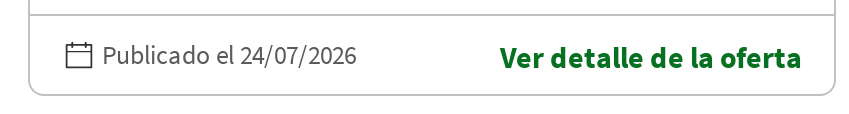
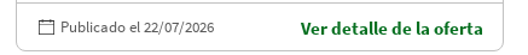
[102,37,356,71] Publicado el 24/07/2026 -> [60,16,214,37] Publicado el 22/07/2026

